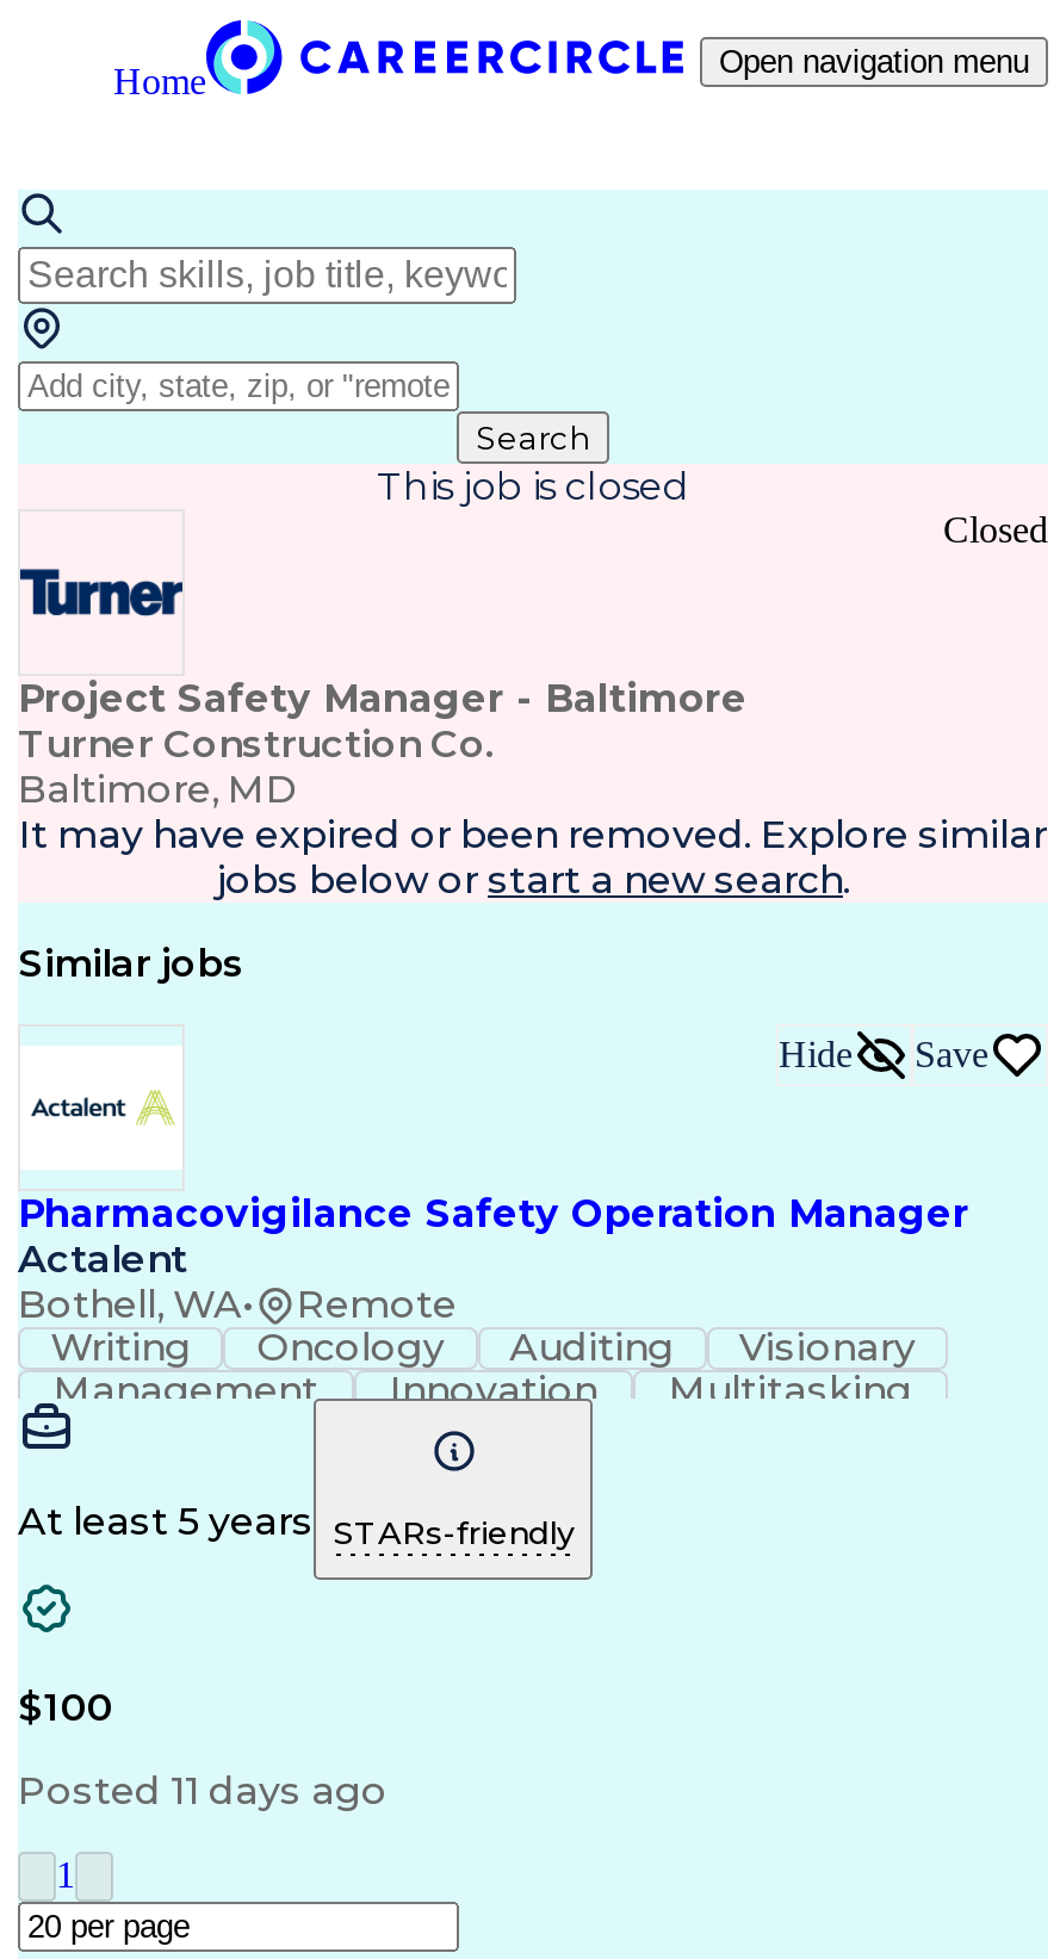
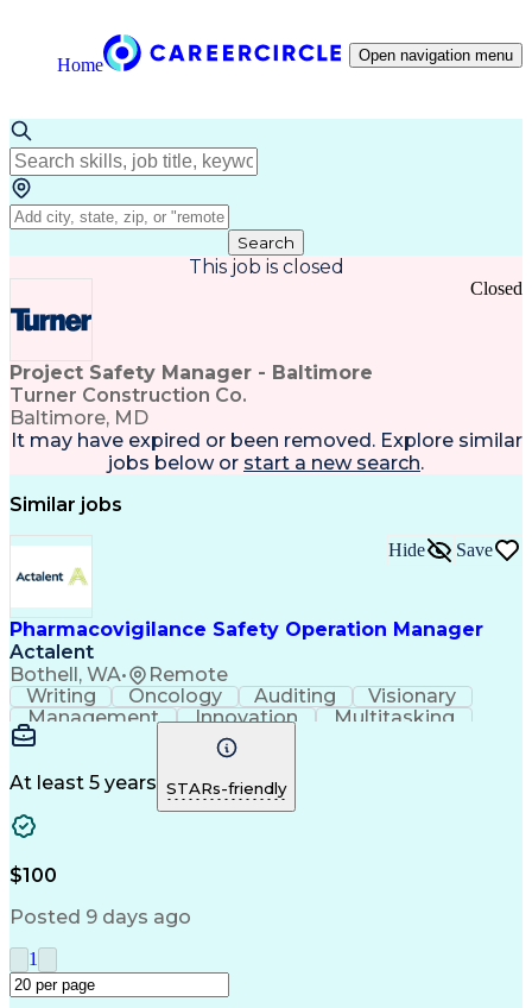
[18,1768,388,1814] Posted 11 days ago -> [9,906,191,928] Posted 9 days ago

